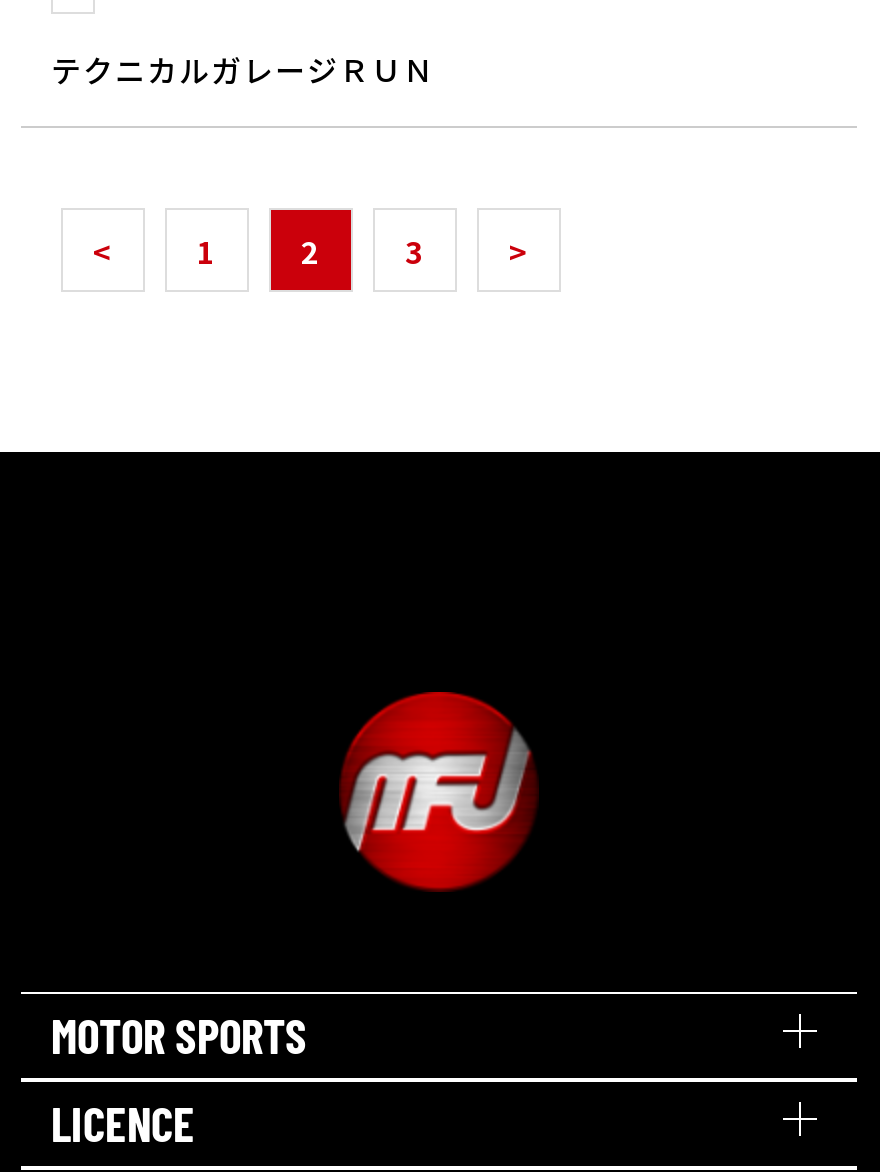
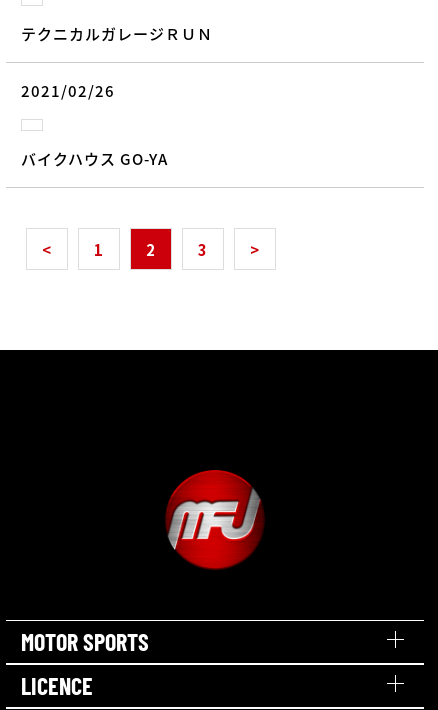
none -> [21,80,168,169] 2021/02/26 | バイクハウス GO-YA

